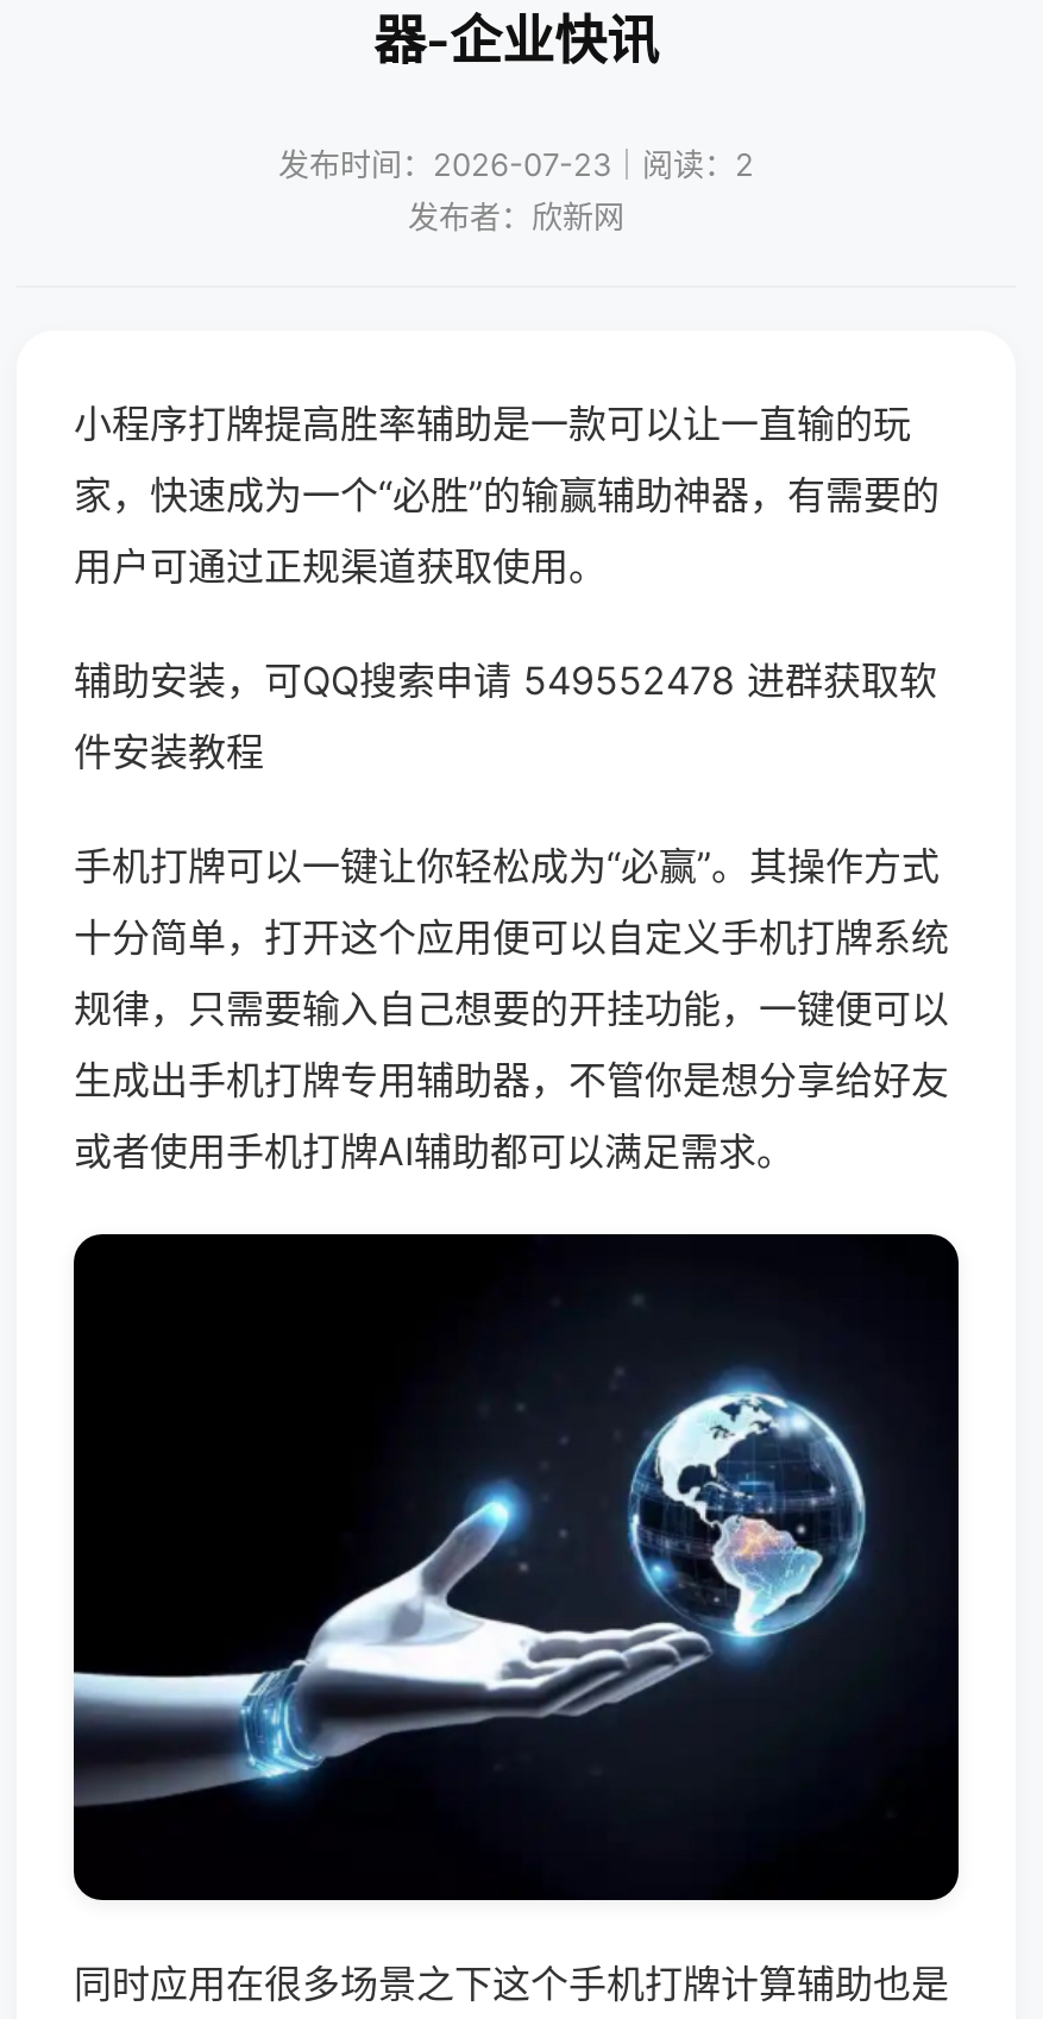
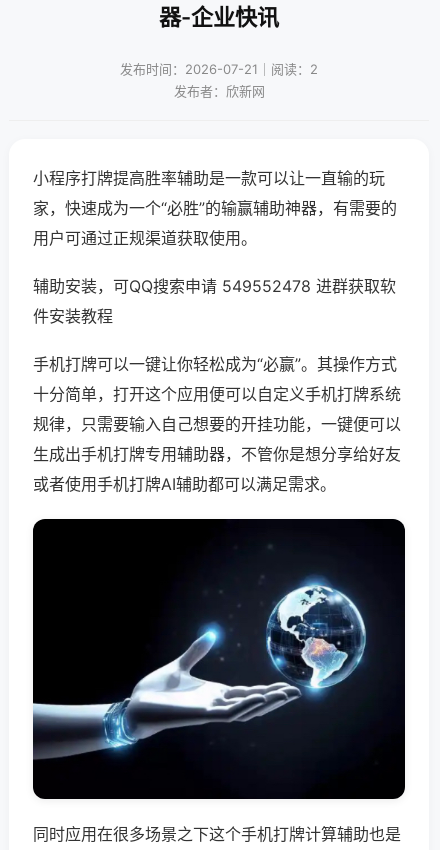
[278,145,754,183] 发布时间：2026-07-23｜阅读：2 -> [120,61,318,77] 发布时间：2026-07-21｜阅读：2

